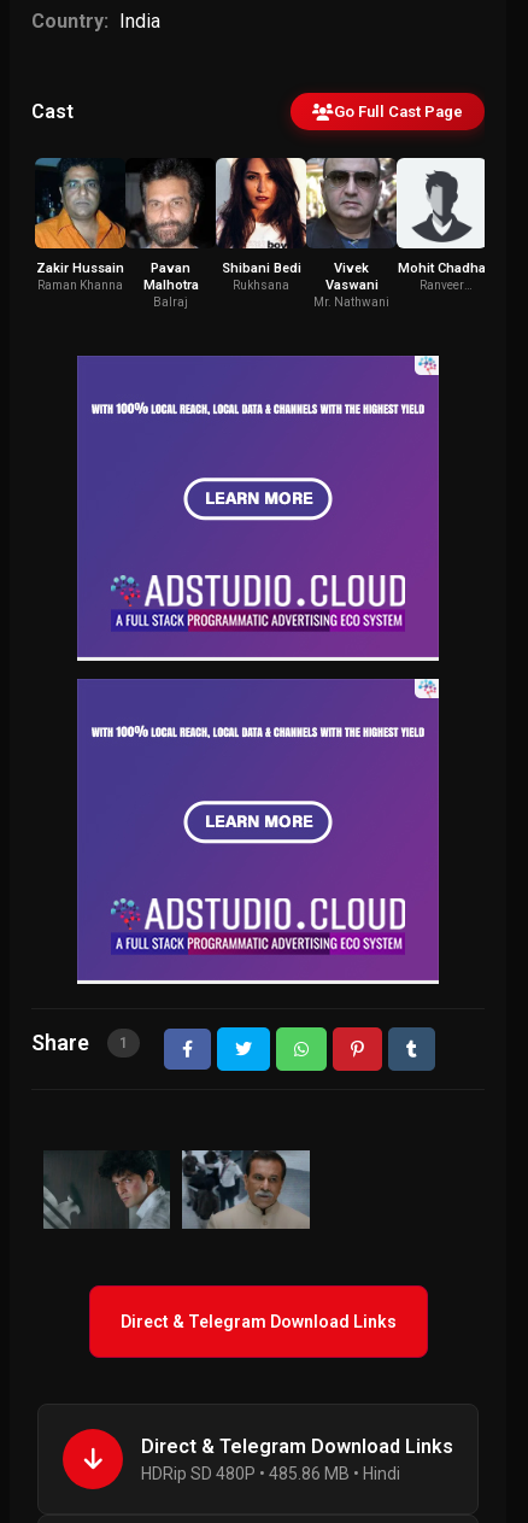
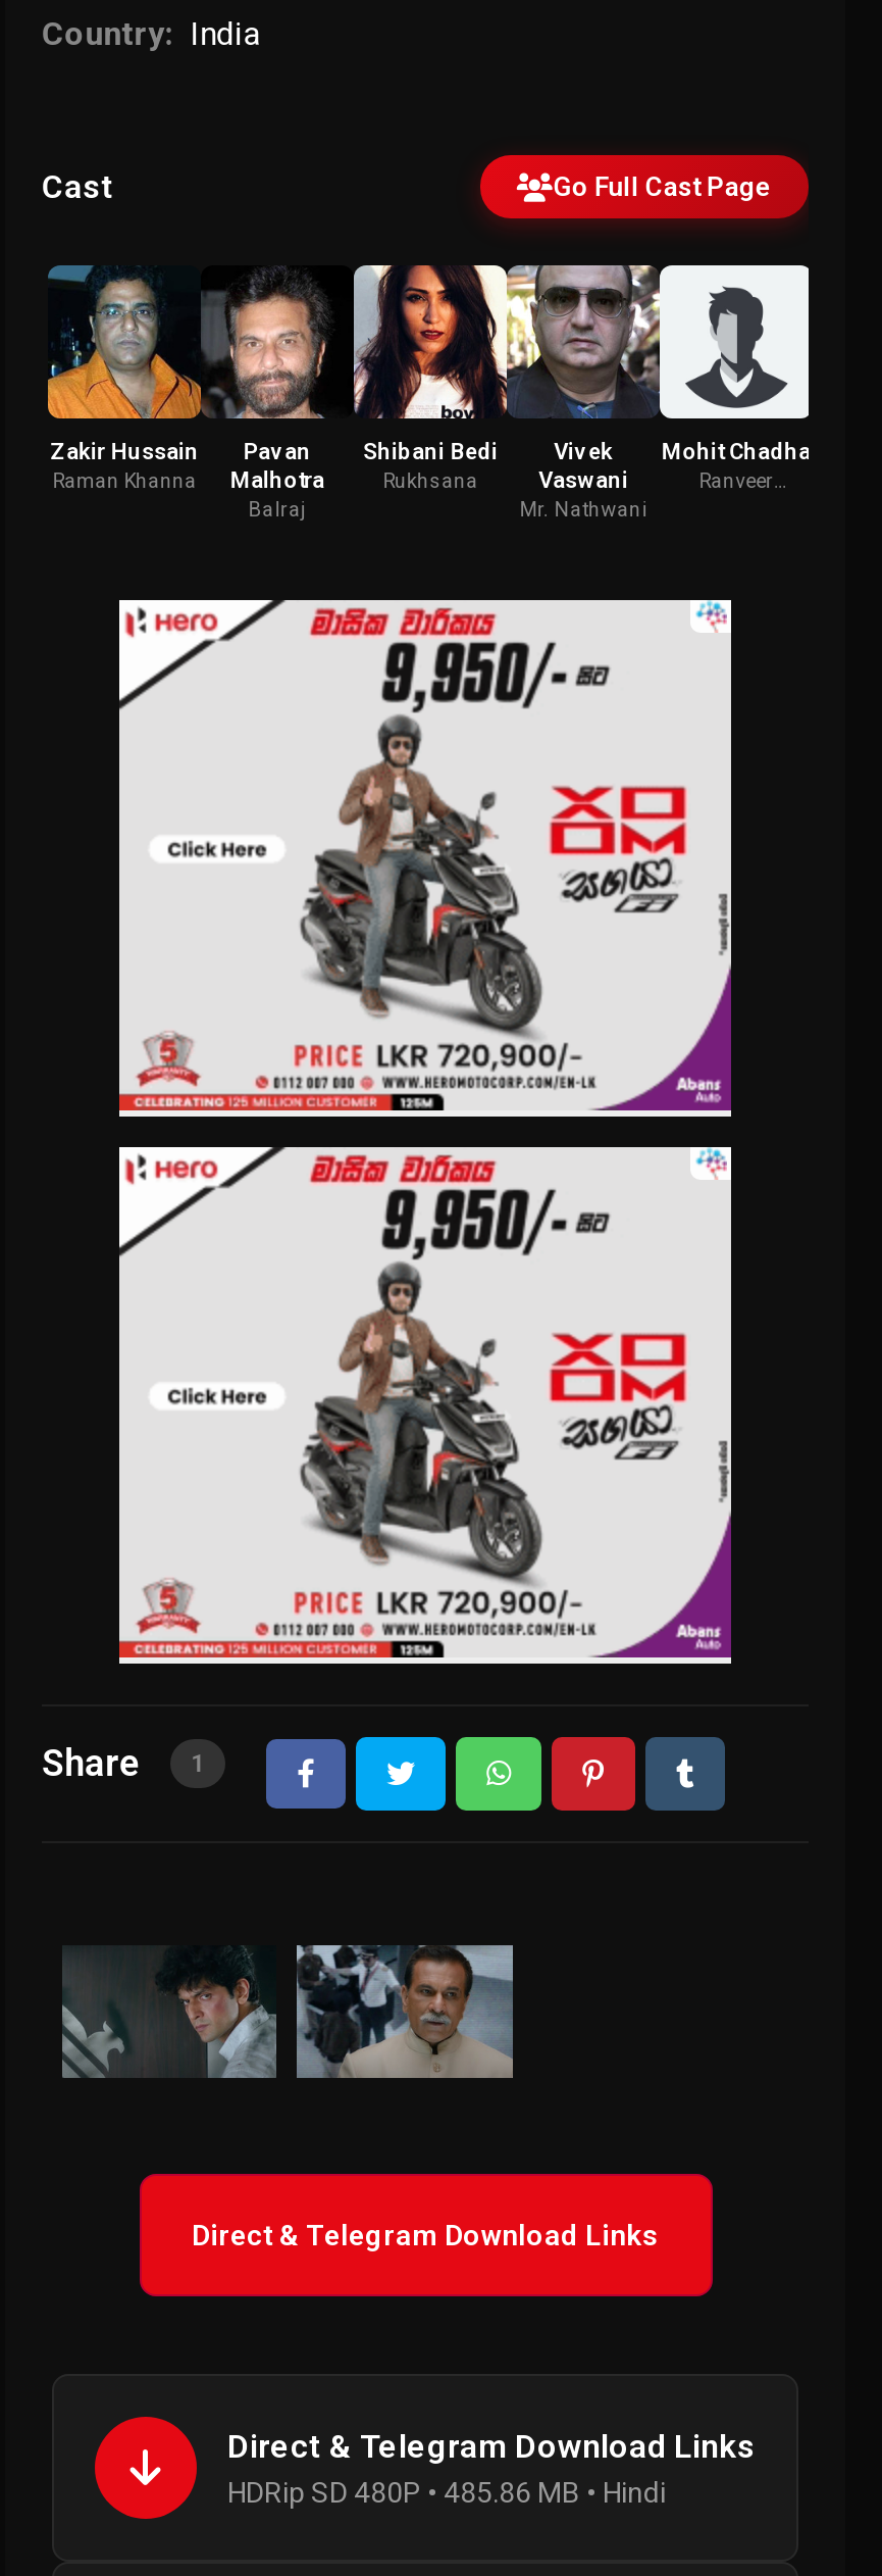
[76,355,440,658] [image] -> [117,598,733,1112] [image]
[76,678,440,982] [image] -> [117,1145,733,1659] [image]

